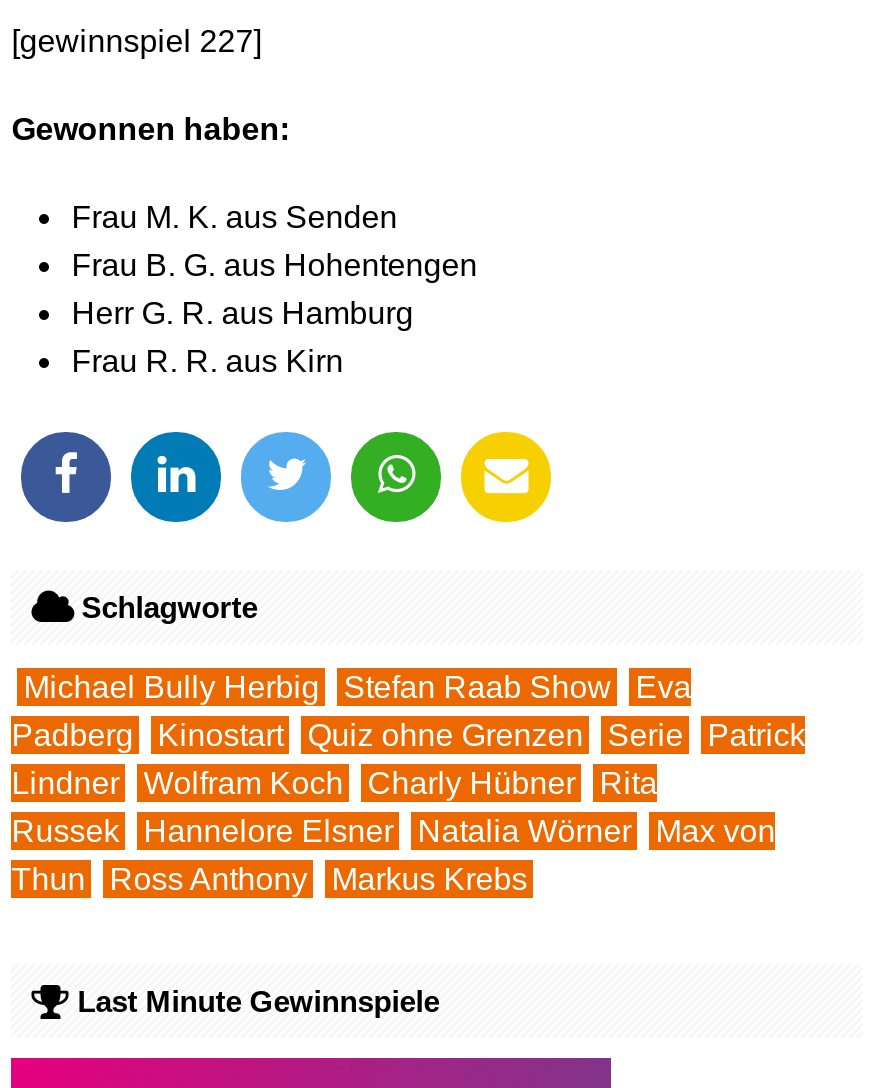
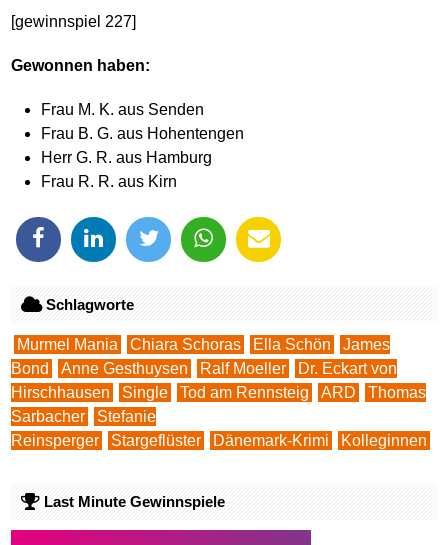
[11,670,805,896] Michael Bully Herbig | Stefan Raab Show | Eva | Padberg | Kinostart | Quiz ohne Grenzen | Serie | Patrick | Lindner | Wolfram Koch | Charly Hübner | Rita | Russek | Hannelore Elsner | Natalia Wörner | Max von | Thun | Ross Anthony | Markus Krebs -> [11,336,427,449] Murmel Mania | Chiara Schoras | Ella Schön | James | Bond | Anne Gesthuysen | Ralf Moeller | Dr. Eckart von | Hirschhausen | Single | Tod am Rennsteig | ARD | Thomas | Sarbacher | Stefanie | Reinsperger | Stargeflüster | Dänemark-Krimi | Kolleginnen

